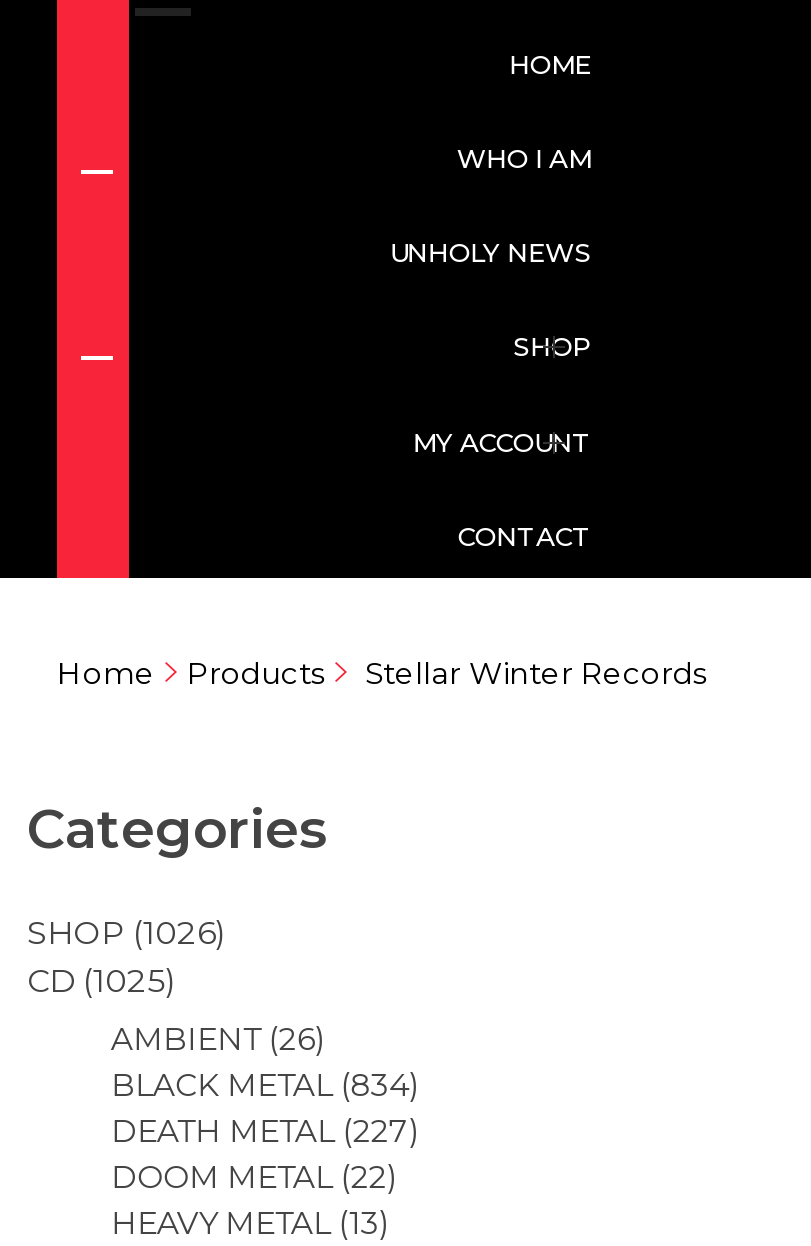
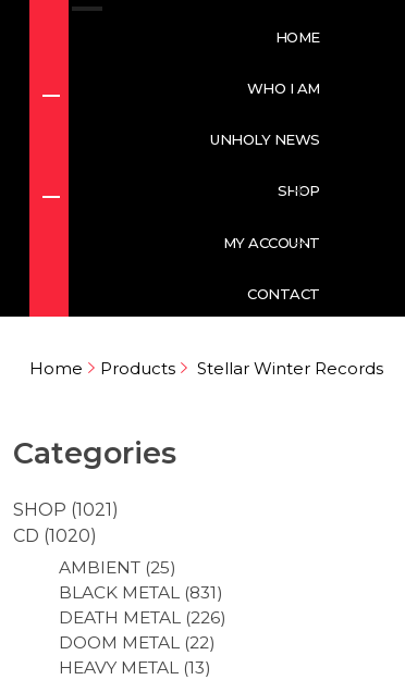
[27,914,215,952] SHOP 1026 -> [13,499,112,520] SHOP 1021
[27,962,165,1000] CD 1025 -> [13,525,90,546] CD 1020
[111,1019,315,1057] AMBIENT 26 -> [59,557,170,577] AMBIENT 25
[111,1065,409,1103] BLACK METAL 834 -> [59,582,217,602] BLACK METAL 831
[111,1111,409,1149] DEATH METAL 227 -> [59,607,220,627] DEATH METAL 226

